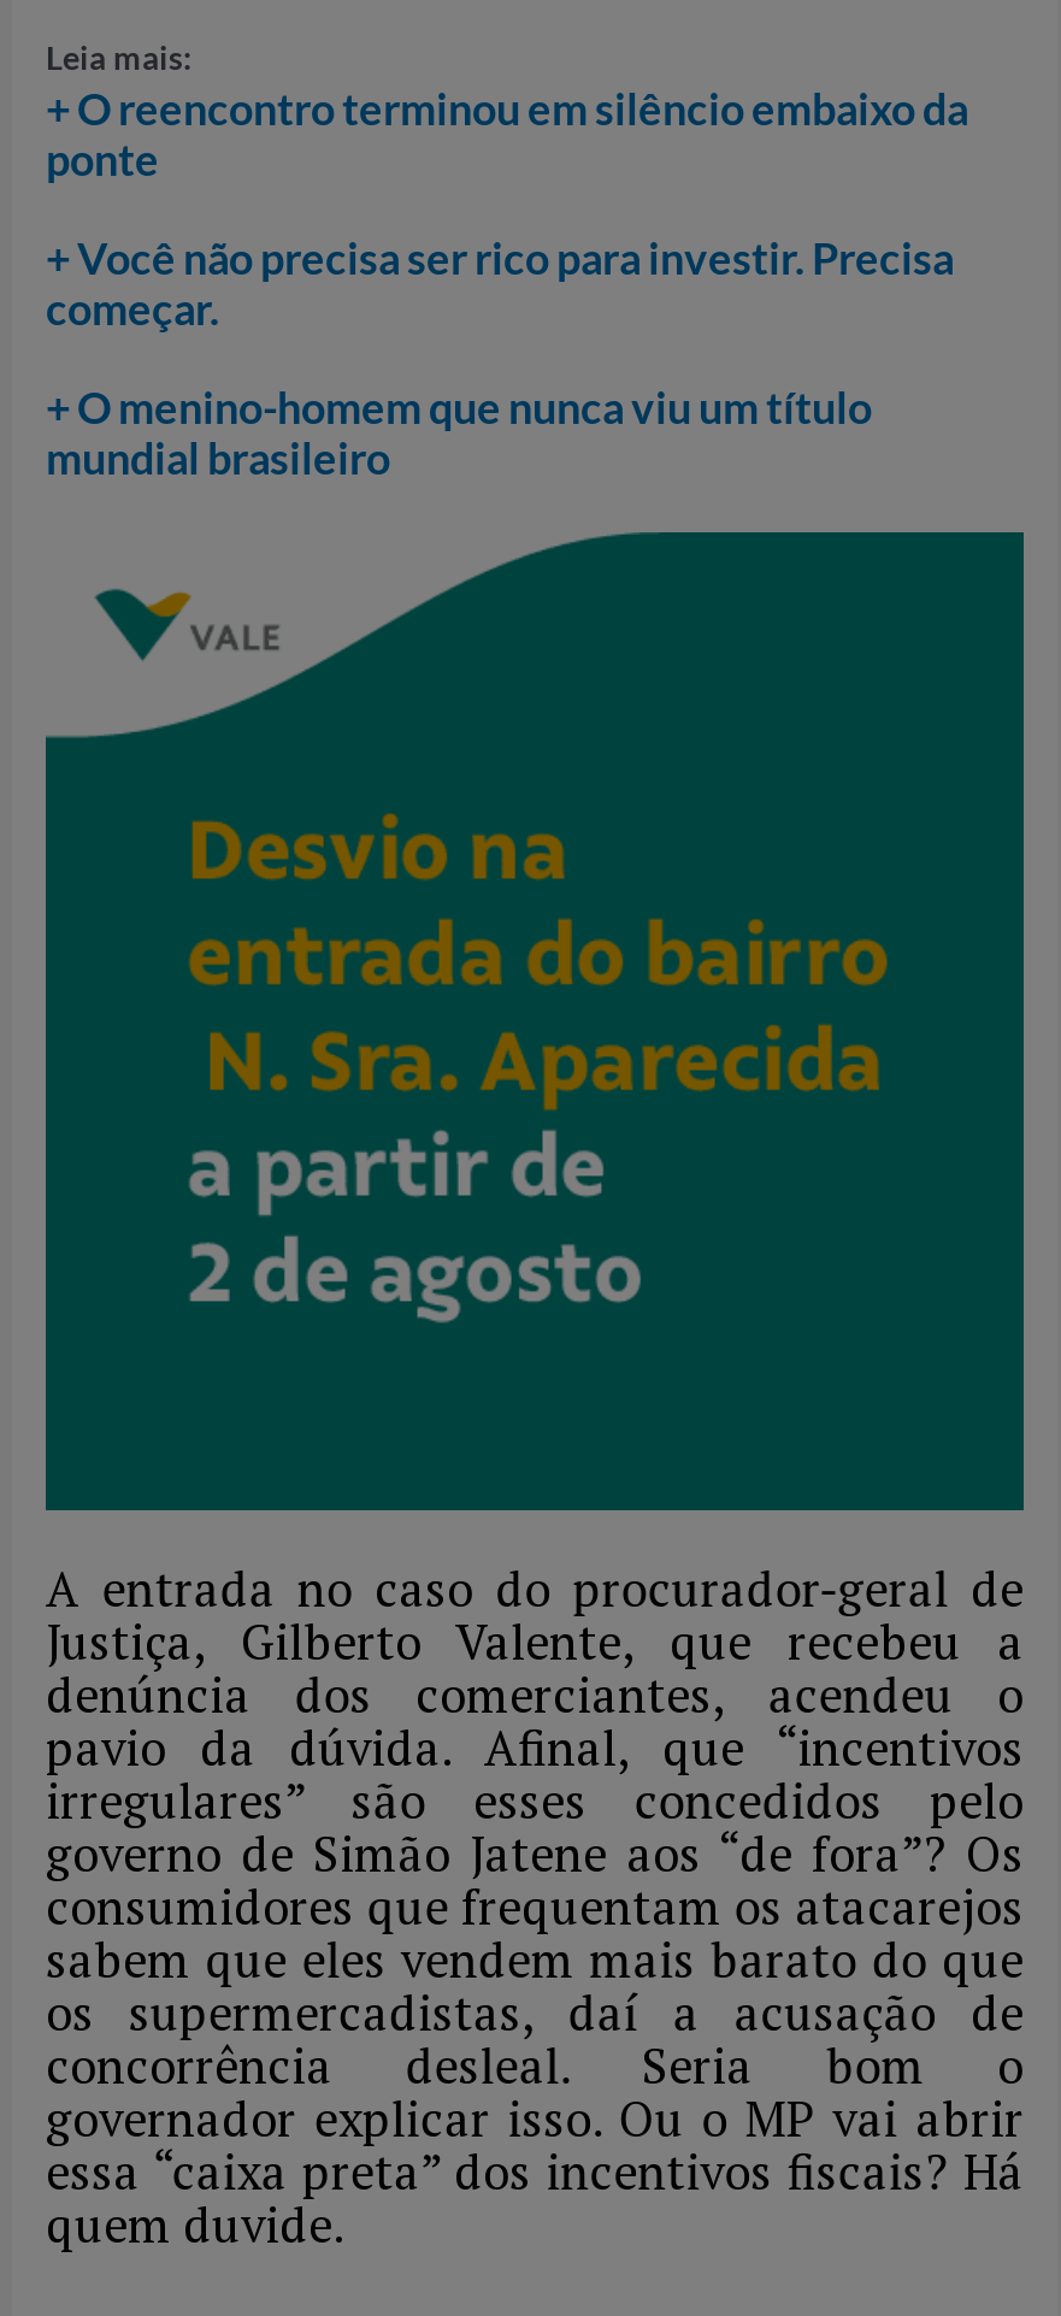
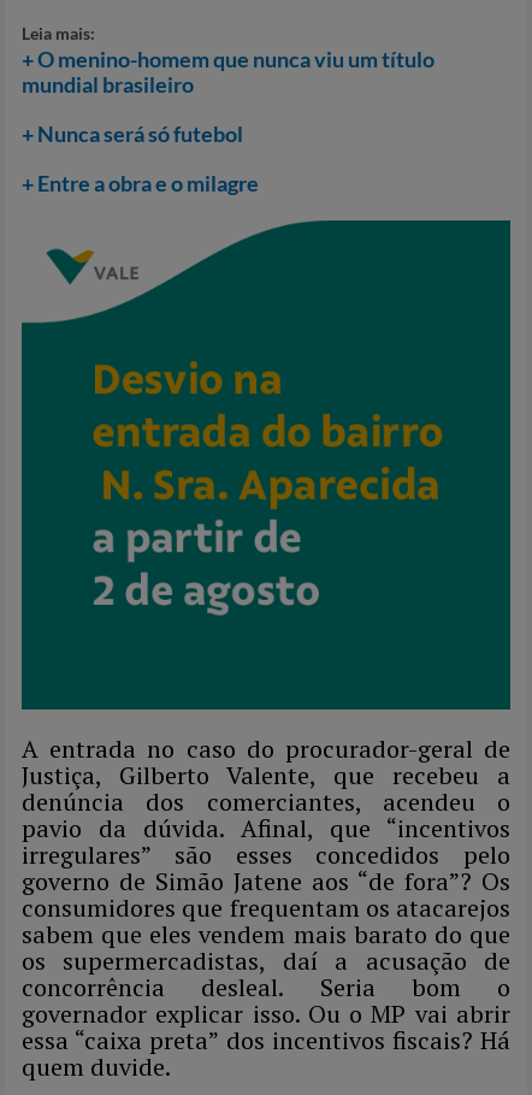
[46,82,968,335] + O reencontro terminou em silêncio embaixo da | ponte | + Você não precisa ser rico para investir. Precisa | começar. -> none
moved [46,380,872,484] -> [22,46,435,97]: + O menino-homem que nunca viu um título | mundial brasileiro
none -> [22,120,259,196] + Nunca será só futebol | + Entre a obra e o milagre

